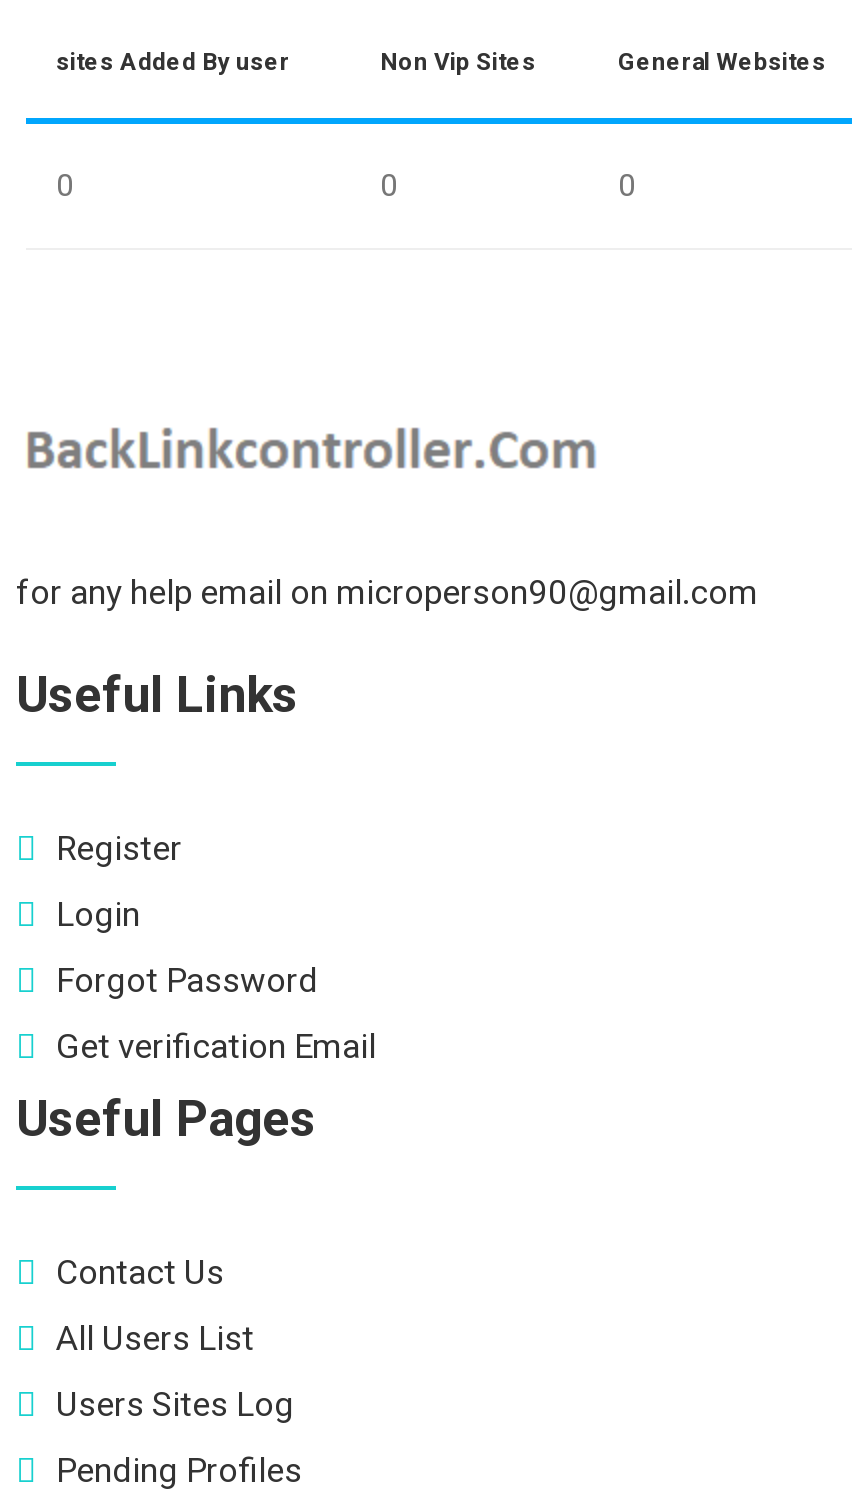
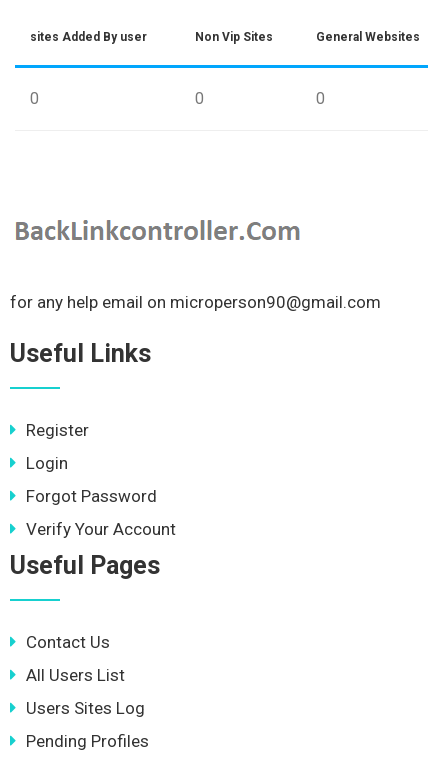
[56,1026,376,1066] Get verification Email -> [26,519,176,539] Verify Your Account

